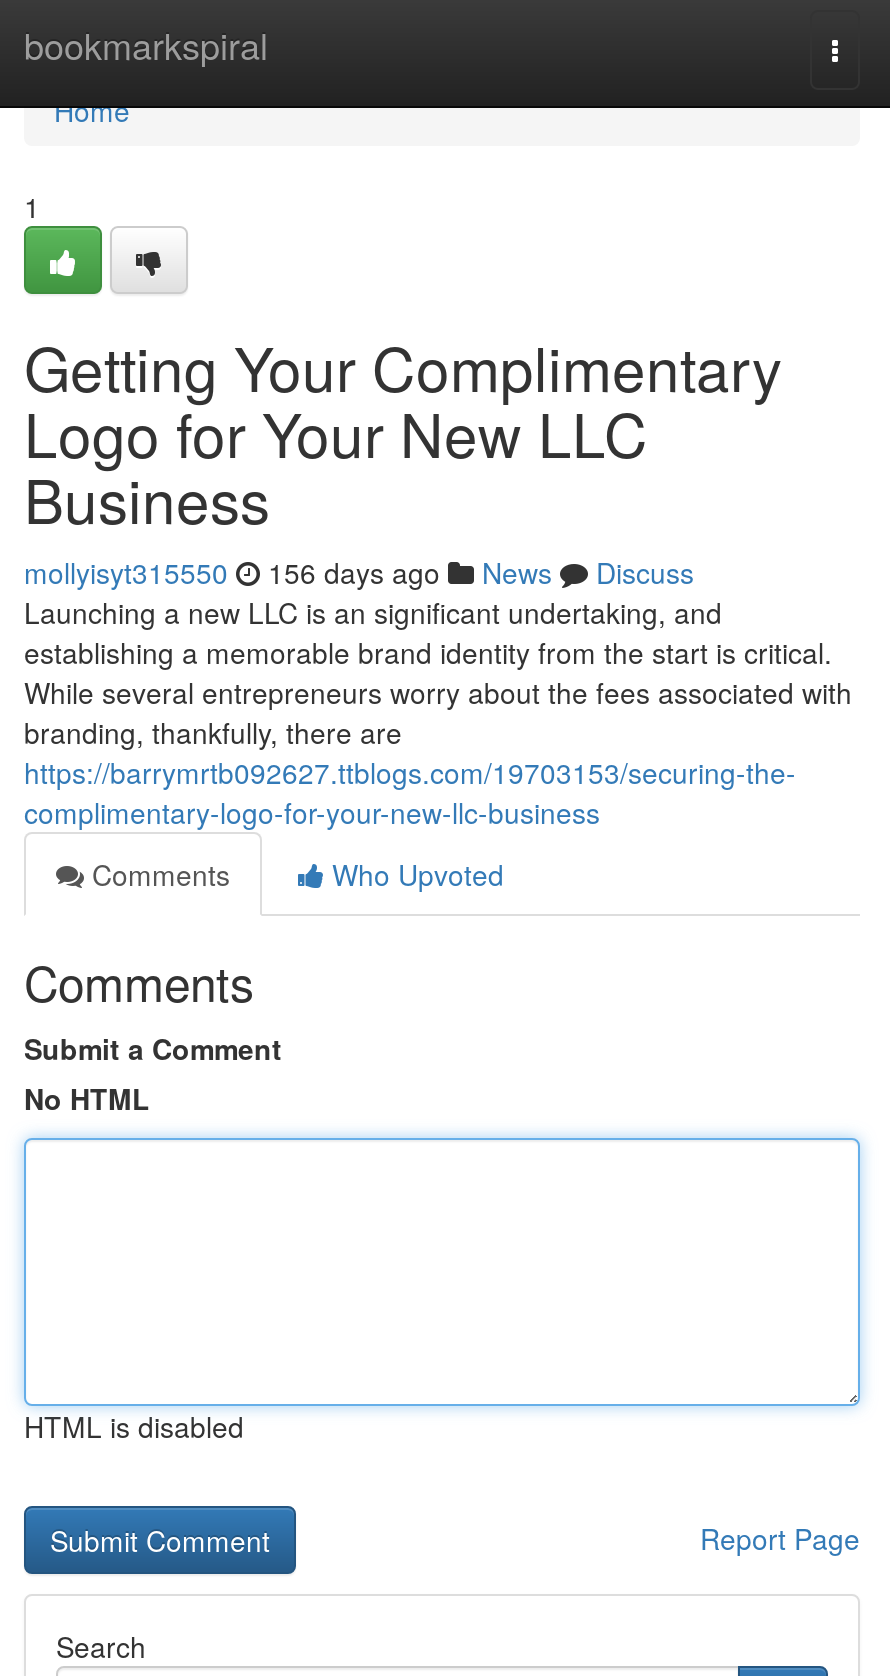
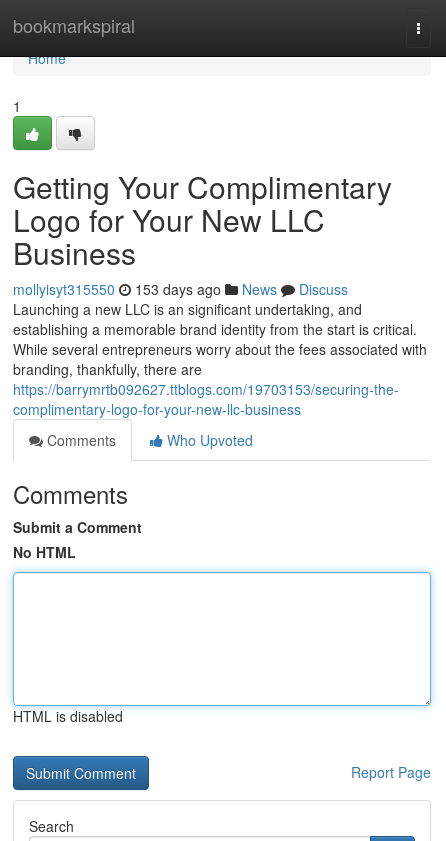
[24,552,694,592] mollyisyt315550 156 days ago News Discuss -> [13,279,348,299] mollyisyt315550 153 days ago News Discuss

